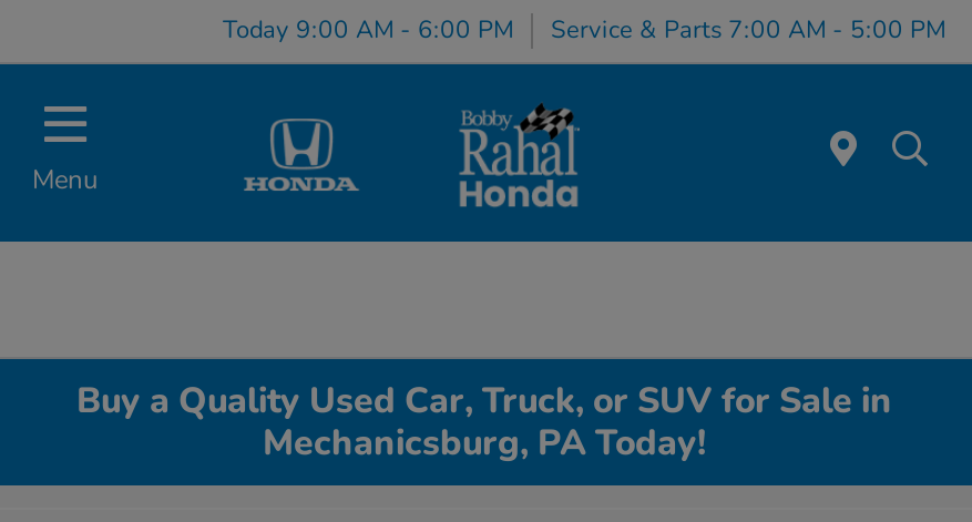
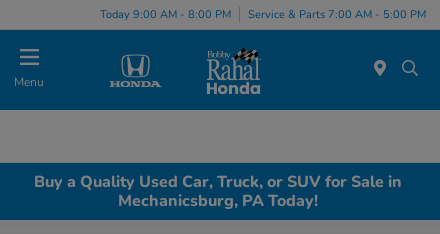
[223,12,945,45] Today 9:00 AM - 6:00 PM Service & Parts 7:00 AM - 5:00 PM -> [100,6,426,21] Today 9:00 AM - 8:00 PM Service & Parts 7:00 AM - 5:00 PM

